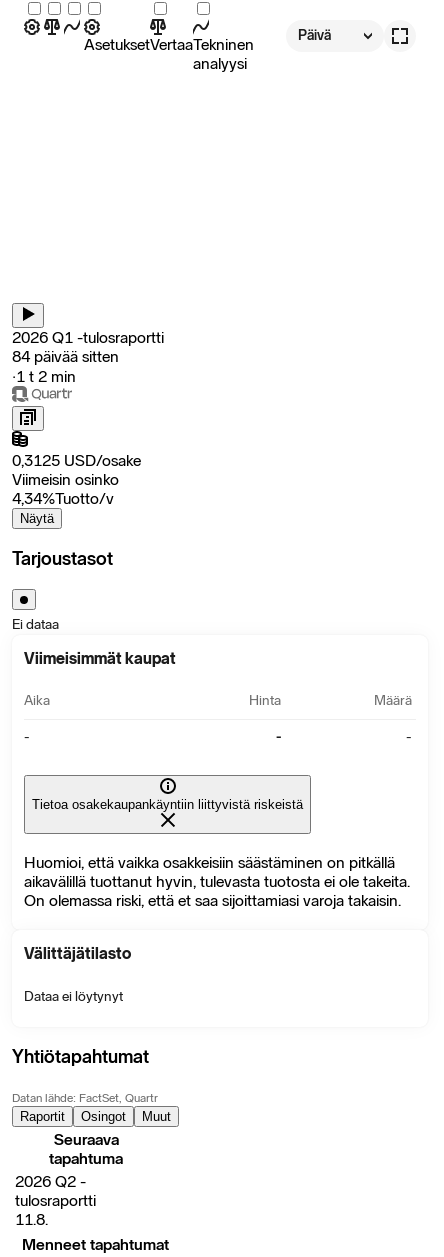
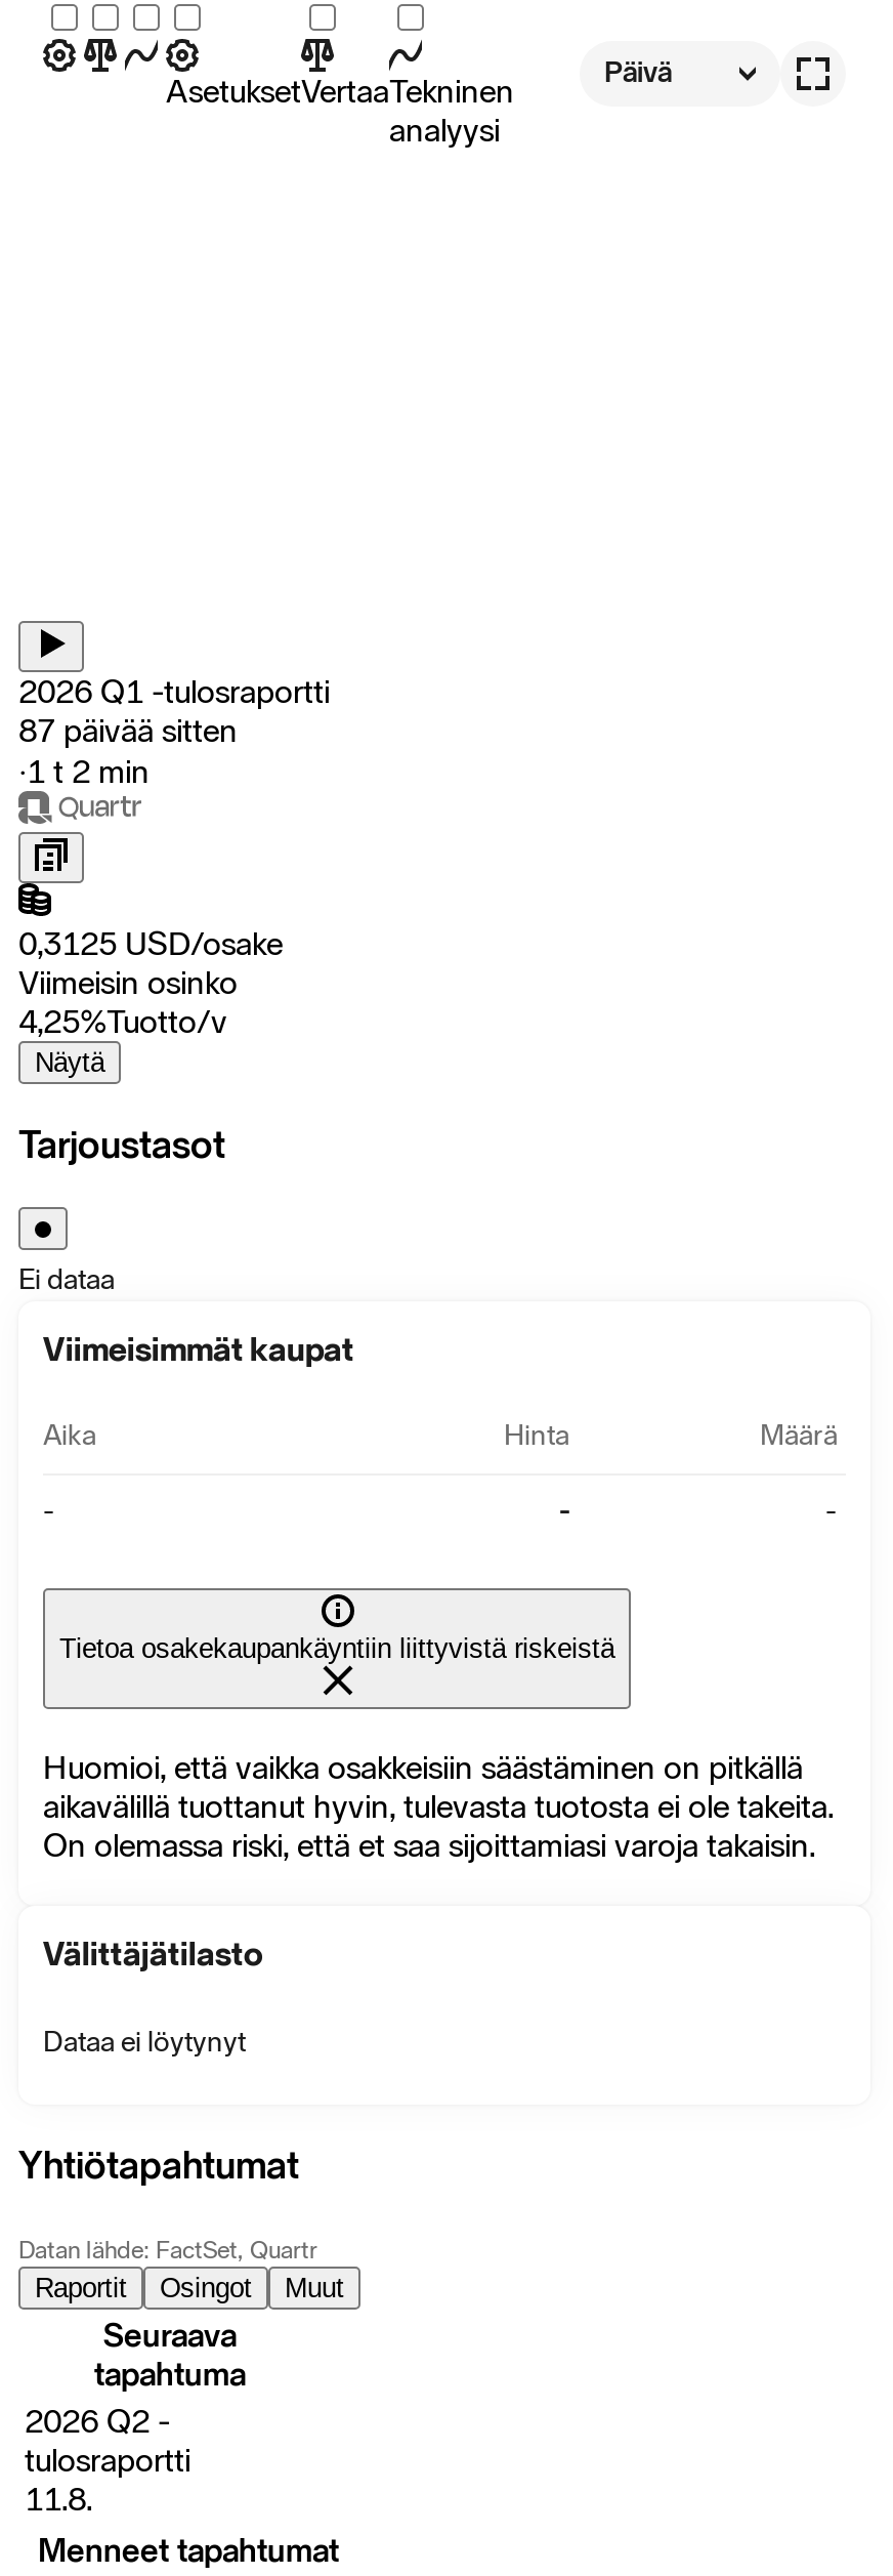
[12,347,119,366] 84 päivää sitten -> [18,711,238,750] 87 päivää sitten
[12,489,114,508] 4,34%Tuotto/v -> [18,1002,227,1041] 4,25%Tuotto/v

